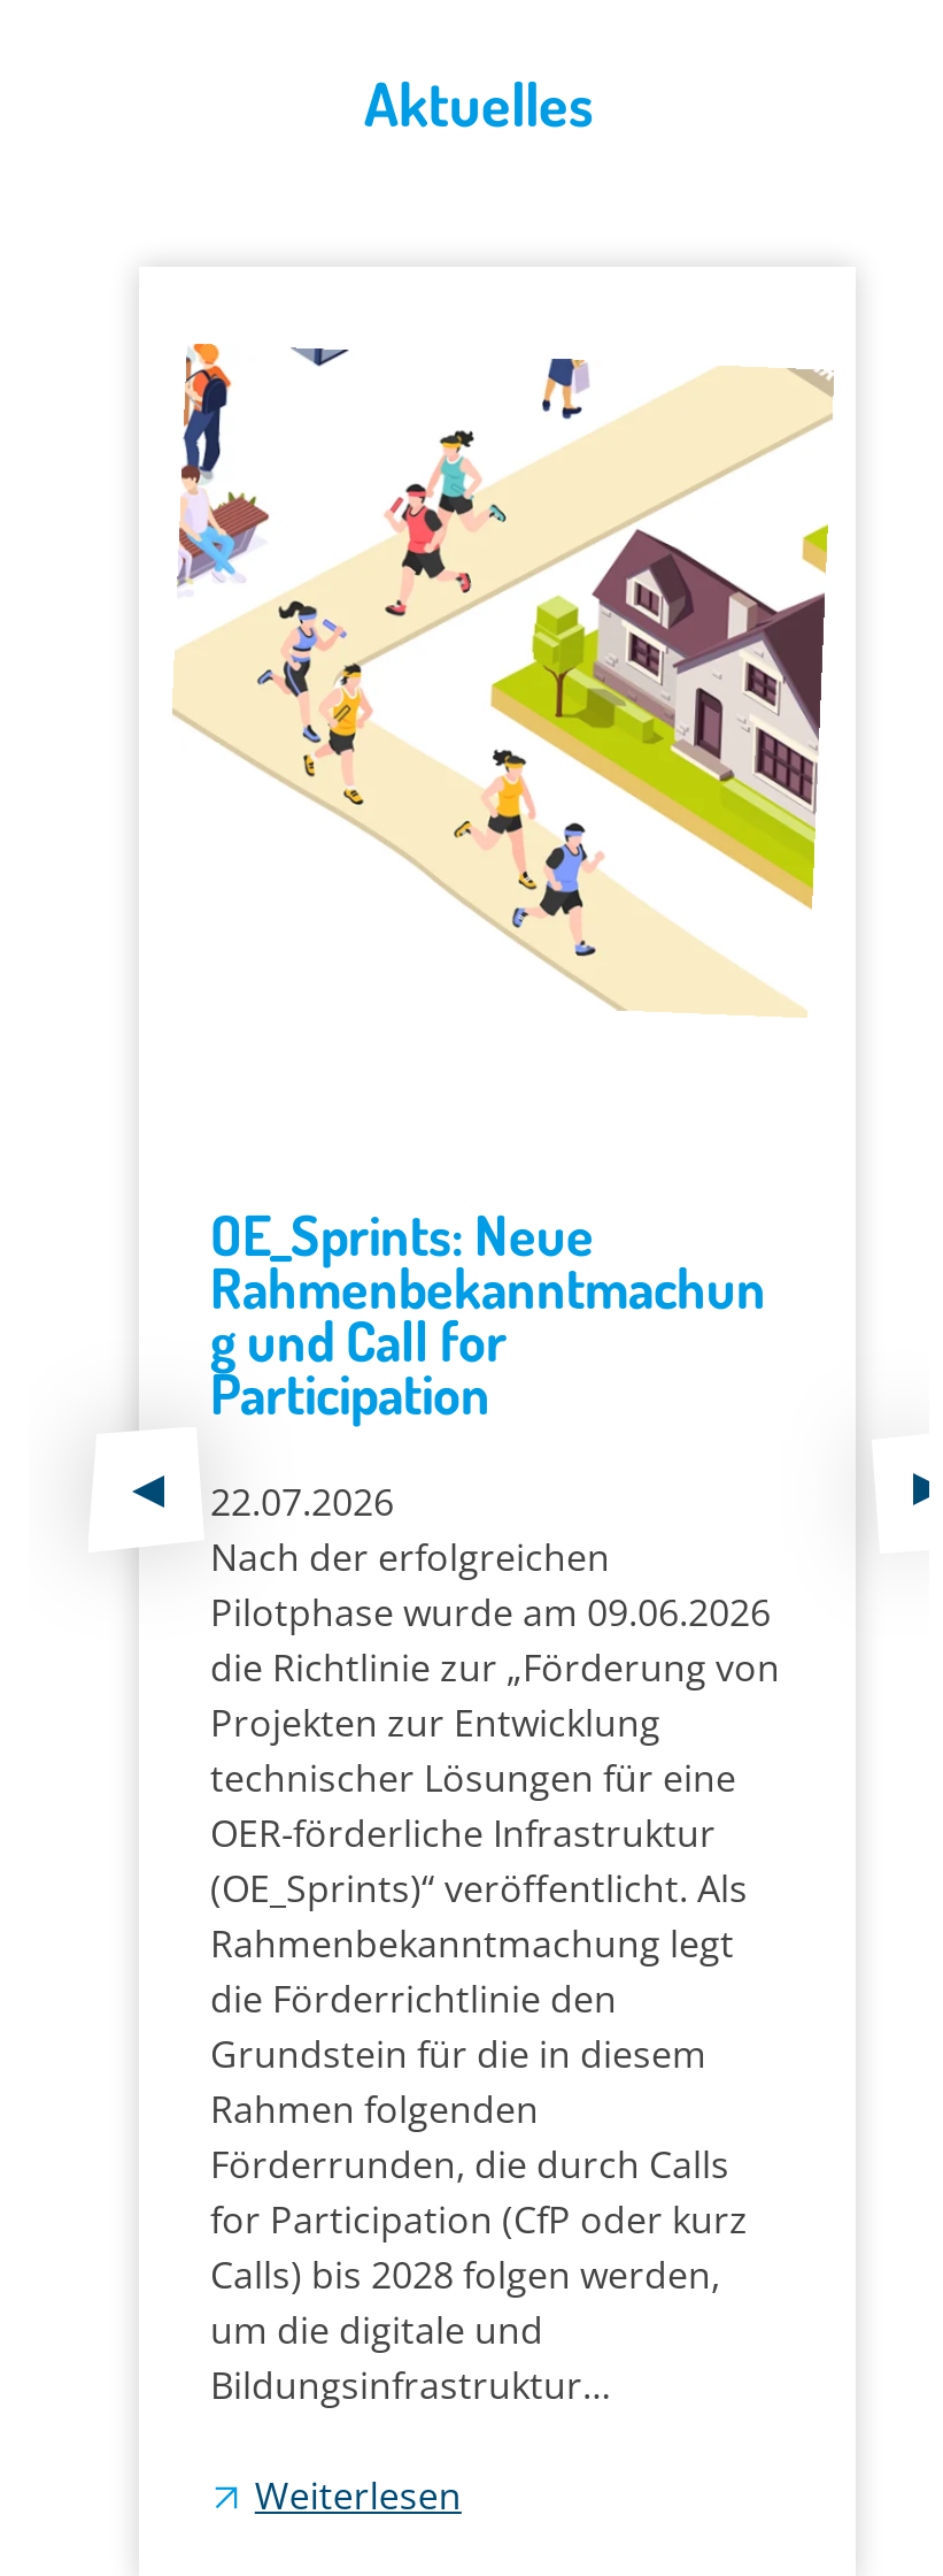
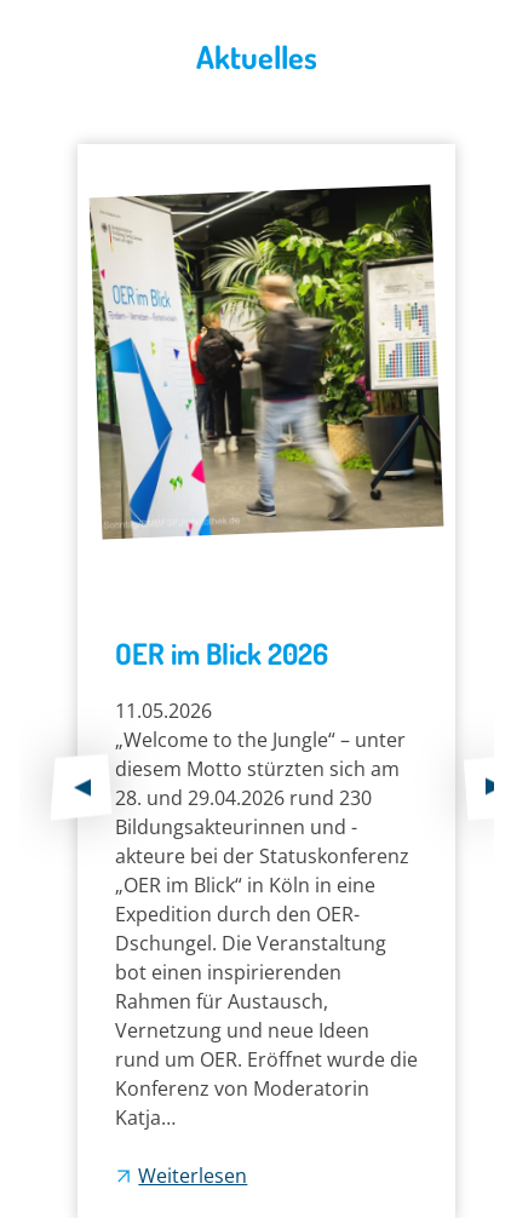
[171,342,835,1018] [image] -> [88,183,444,528] [image]
[210,1199,766,1429] OE_Sprints: Neue | Rahmenbekanntmachun | g und Call for | Participation -> [115,634,328,672] OER im Blick 2026
[210,1477,780,2411] 22.07.2026 | Nach der erfolgreichen | Pilotphase wurde am 09.06.2026 | die Richtlinie zur „Förderung von | Projekten zur Entwicklung | technischer Lösungen für eine | OER-förderliche Infrastruktur | (OE_Sprints)“ veröffentlicht. Als | Rahmenbekanntmachung legt | die Förderrichtlinie den | Grundstein für die in diesem | Rahmen folgenden | Förderrunden, die durch Calls | for Participation (CfP oder kurz | Calls) bis 2028 folgen werden, | um die digitale und | Bildungsinfrastruktur… -> [115,697,418,1131] 11.05.2026 | „Welcome to the Jungle“ – unter | diesem Motto stürzten sich am | 28. und 29.04.2026 rund 230 | Bildungsakteurinnen und - | akteure bei der Statuskonferenz | „OER im Blick“ in Köln in eine | Expedition durch den OER- | Dschungel. Die Veranstaltung | bot einen inspirierenden | Rahmen für Austausch, | Vernetzung und neue Ideen | rund um OER. Eröffnet wurde die | Konferenz von Moderatorin | Katja…

